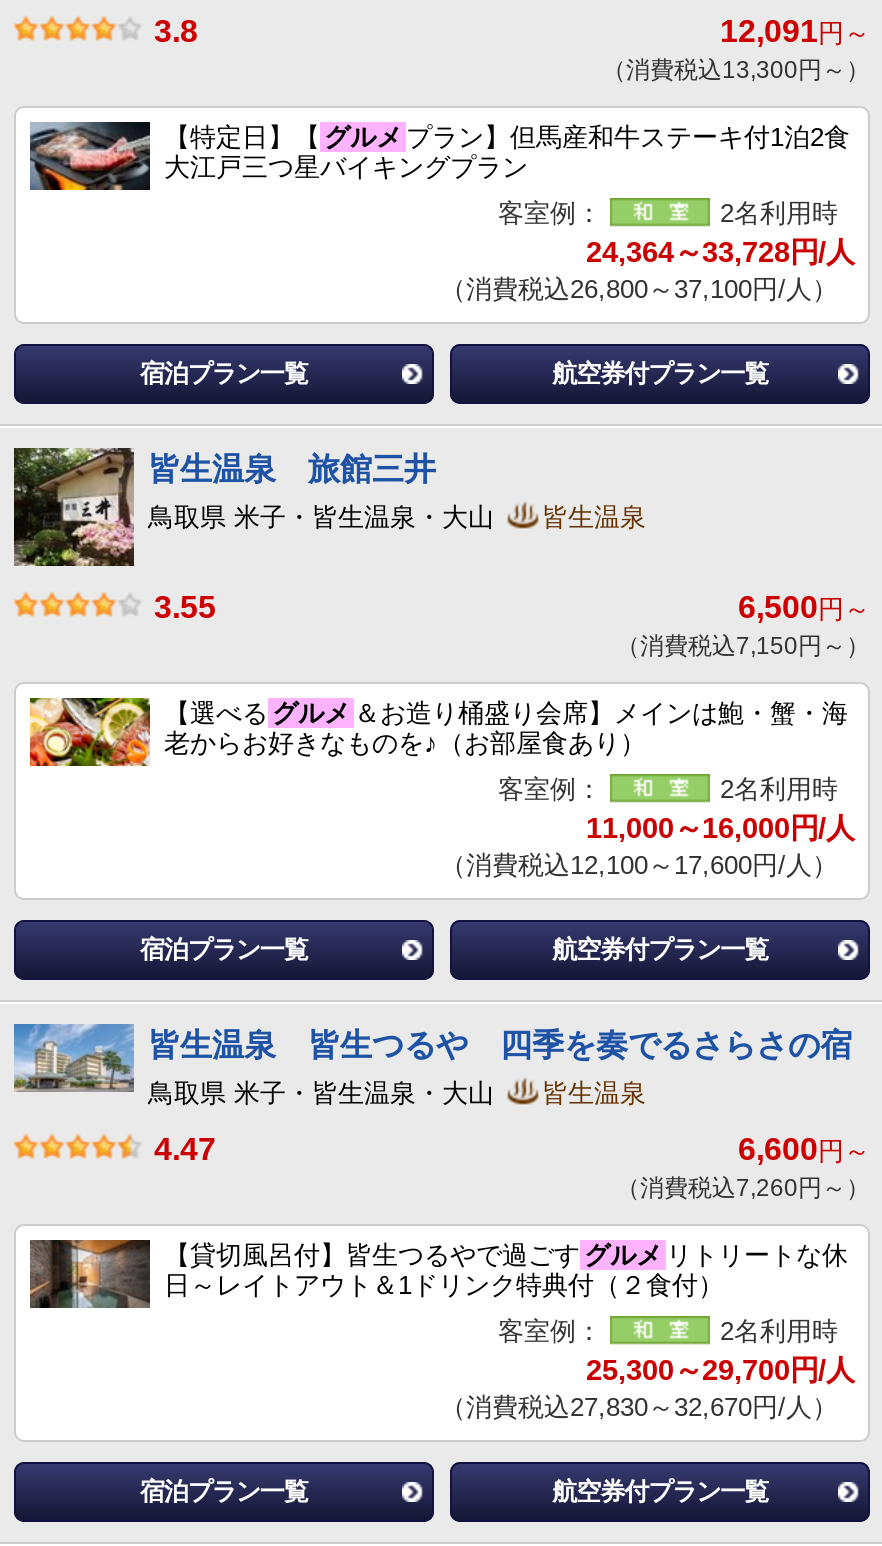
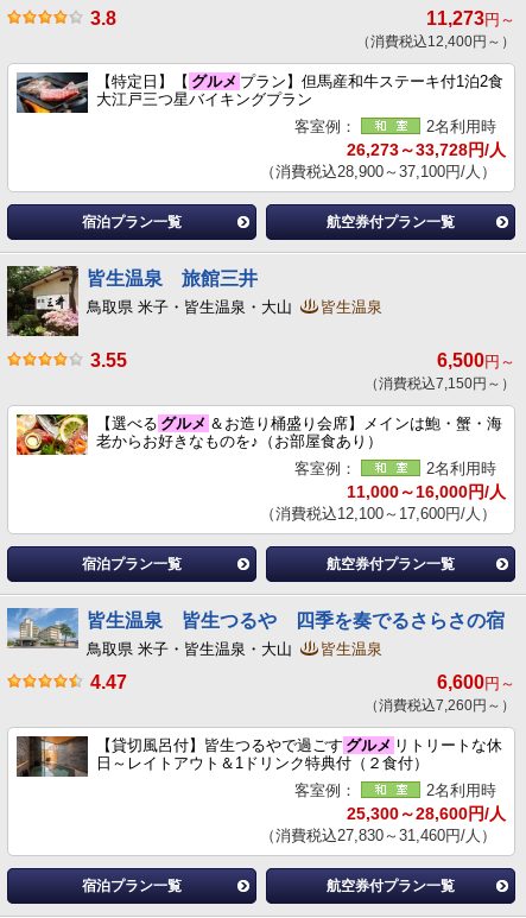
[720,14,870,48] 12,091円～ -> [426,8,515,29] 11,273円～
[602,56,870,84] （消費税込13,300円～） -> [356,33,515,50] （消費税込12,400円～）
[586,236,854,268] 24,364～33,728円/人 -> [347,140,506,159] 26,273～33,728円/人
[440,274,838,304] （消費税込26,800～37,100円/人） -> [260,163,496,181] （消費税込28,900～37,100円/人）
[586,1355,854,1387] 25,300～29,700円/人 -> [347,804,506,823] 25,300～28,600円/人
[440,1393,838,1423] （消費税込27,830～32,670円/人） -> [260,827,496,845] （消費税込27,830～31,460円/人）

